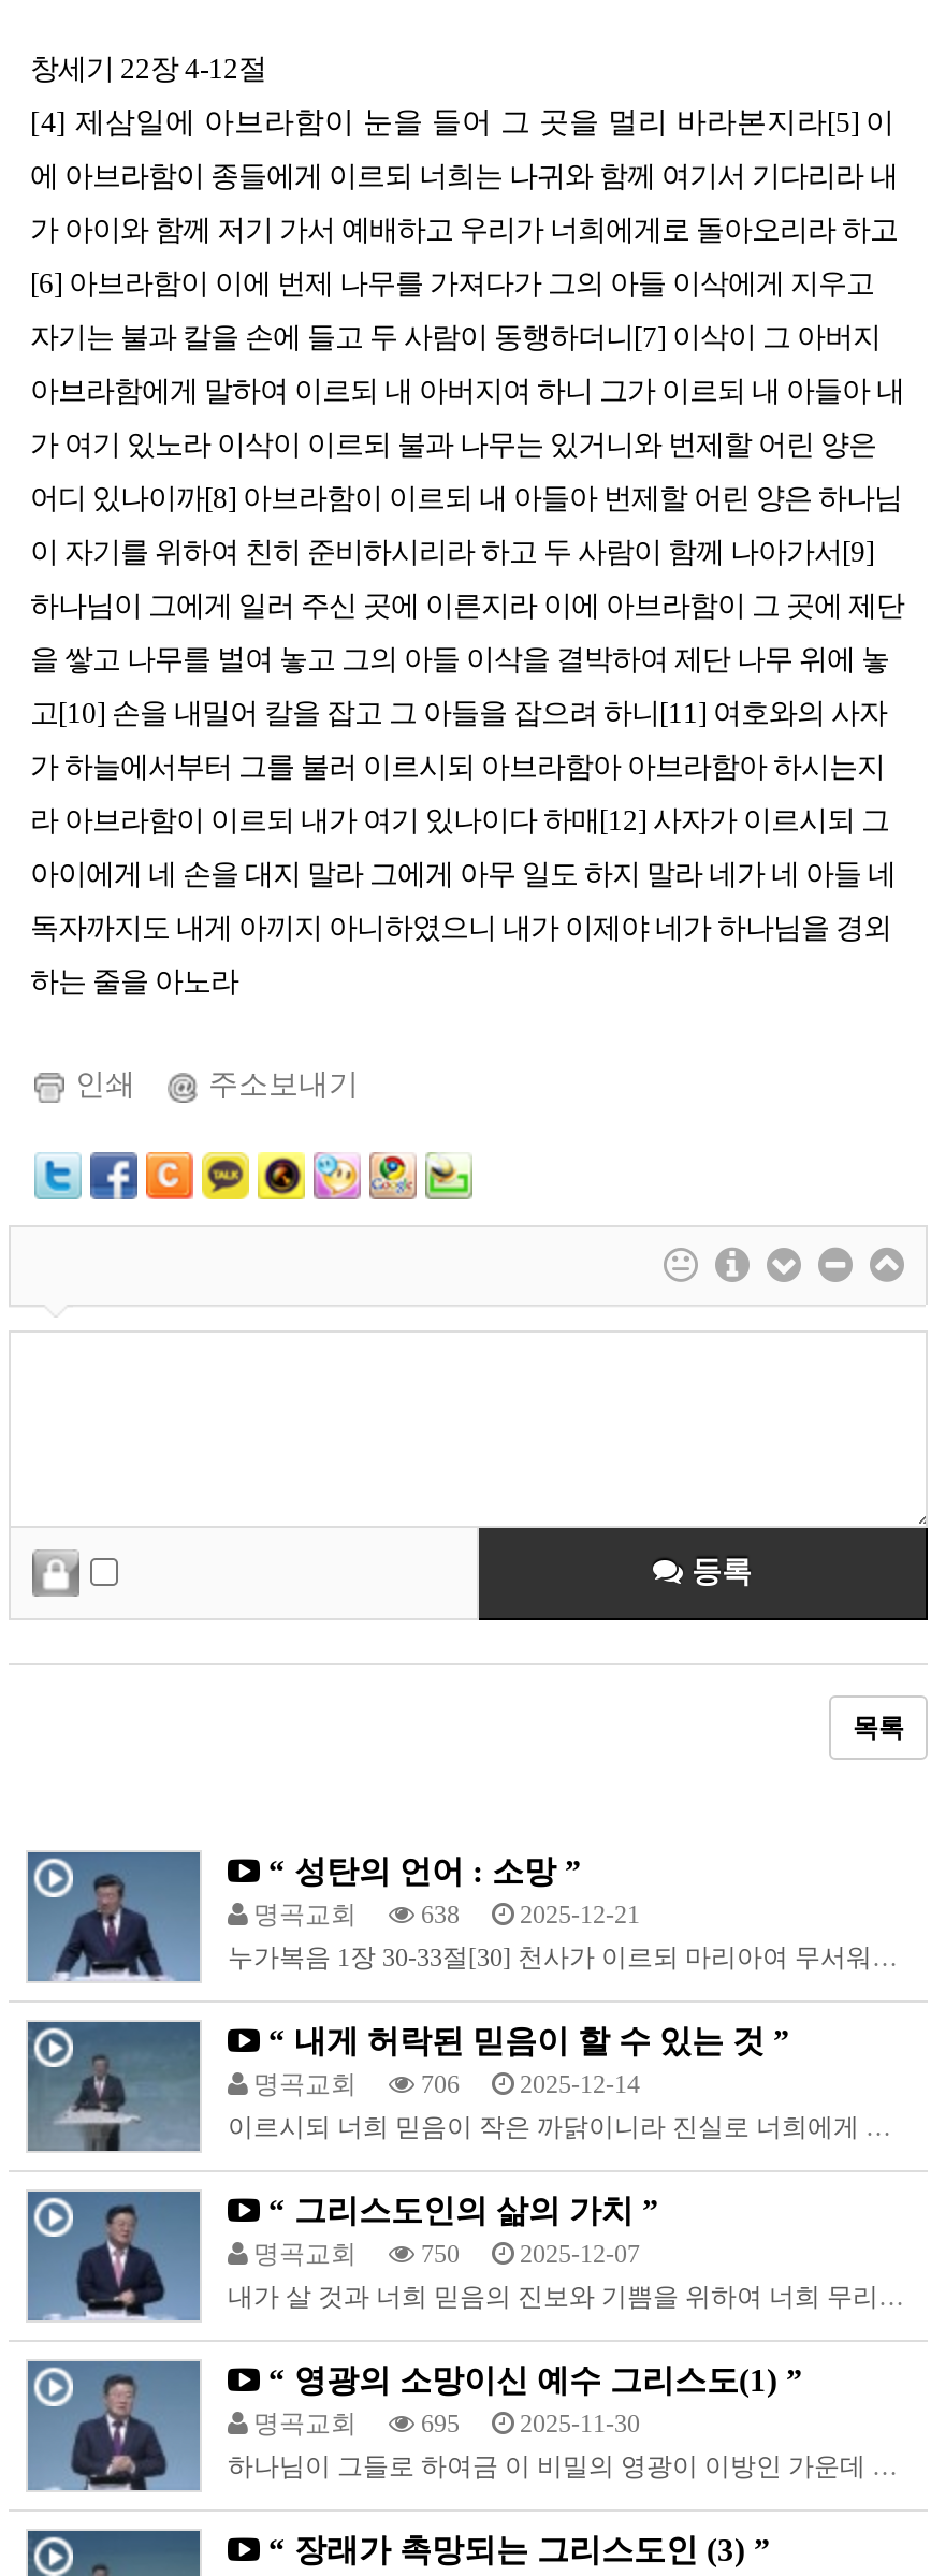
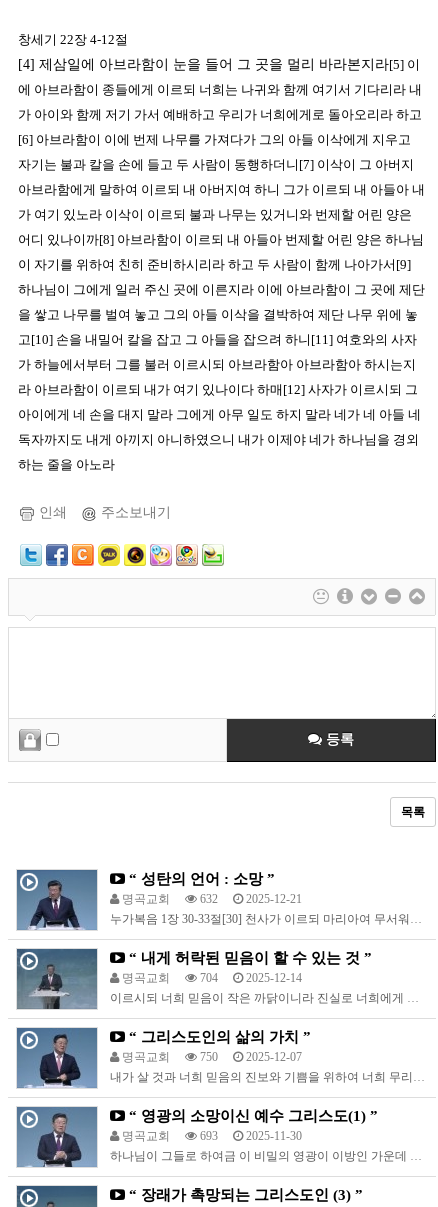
[253,1900,666,1930] 명곡교회 638 2025-12-21 -> [122,892,314,906] 명곡교회 632 2025-12-21
[253,2070,666,2100] 명곡교회 706 2025-12-14 -> [122,971,314,985] 명곡교회 704 2025-12-14
[253,2409,666,2439] 명곡교회 695 2025-11-30 -> [122,1129,314,1143] 명곡교회 693 2025-11-30

